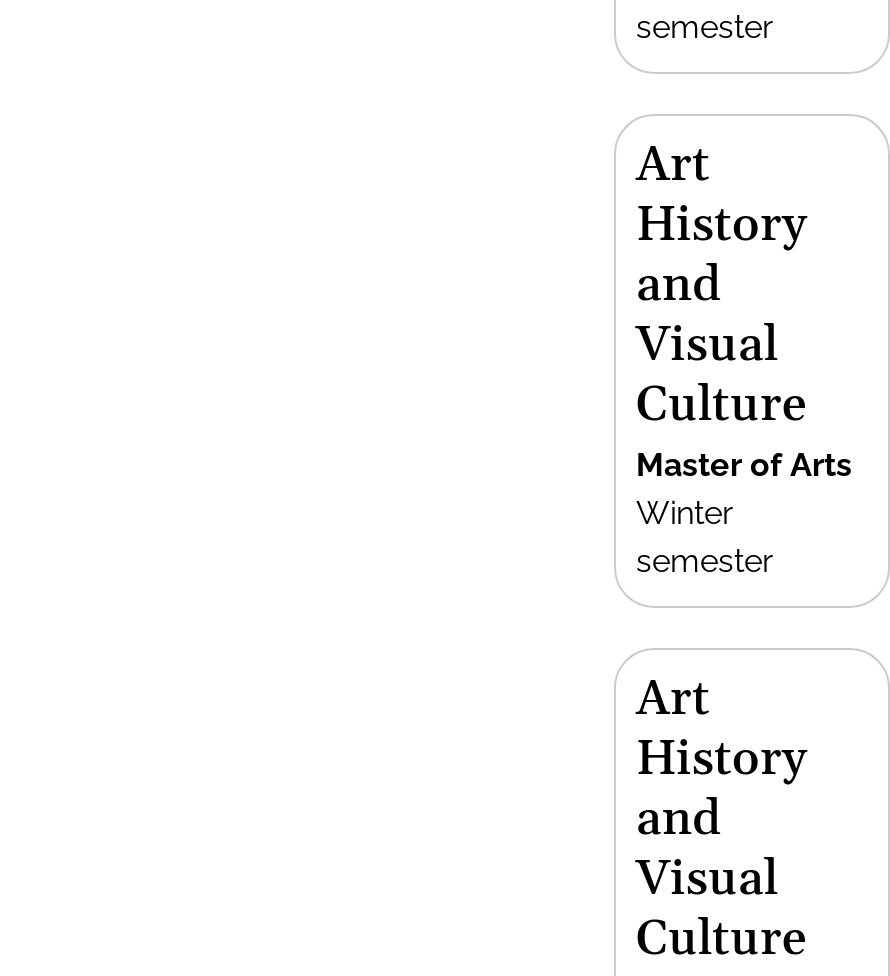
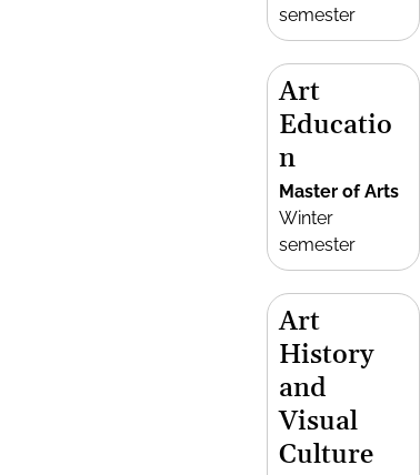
[636,196,806,436] History | and | Visual | Culture -> [279,109,392,175] Educatio | n

